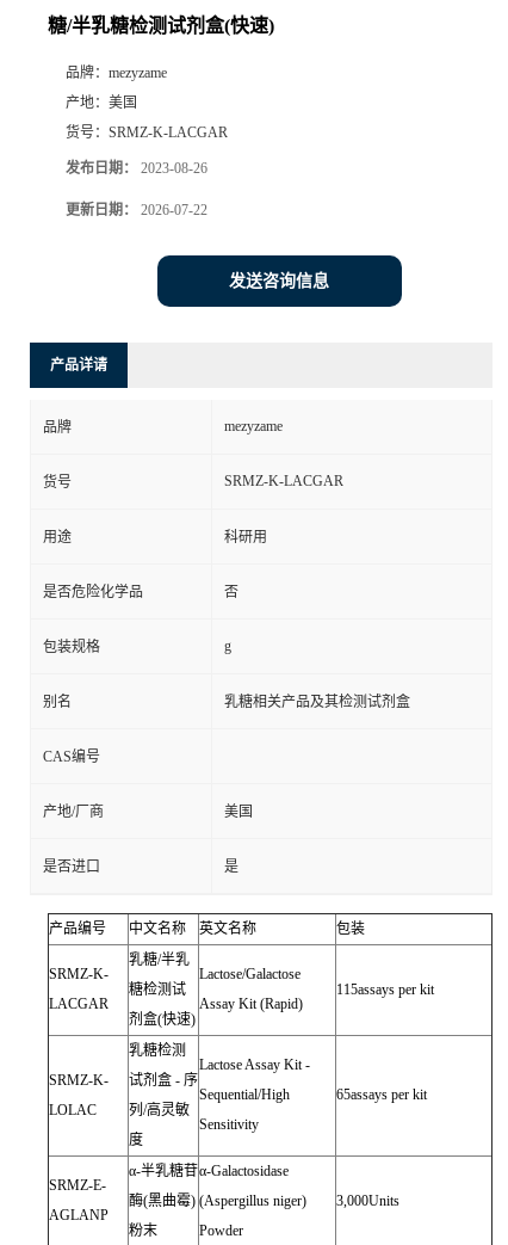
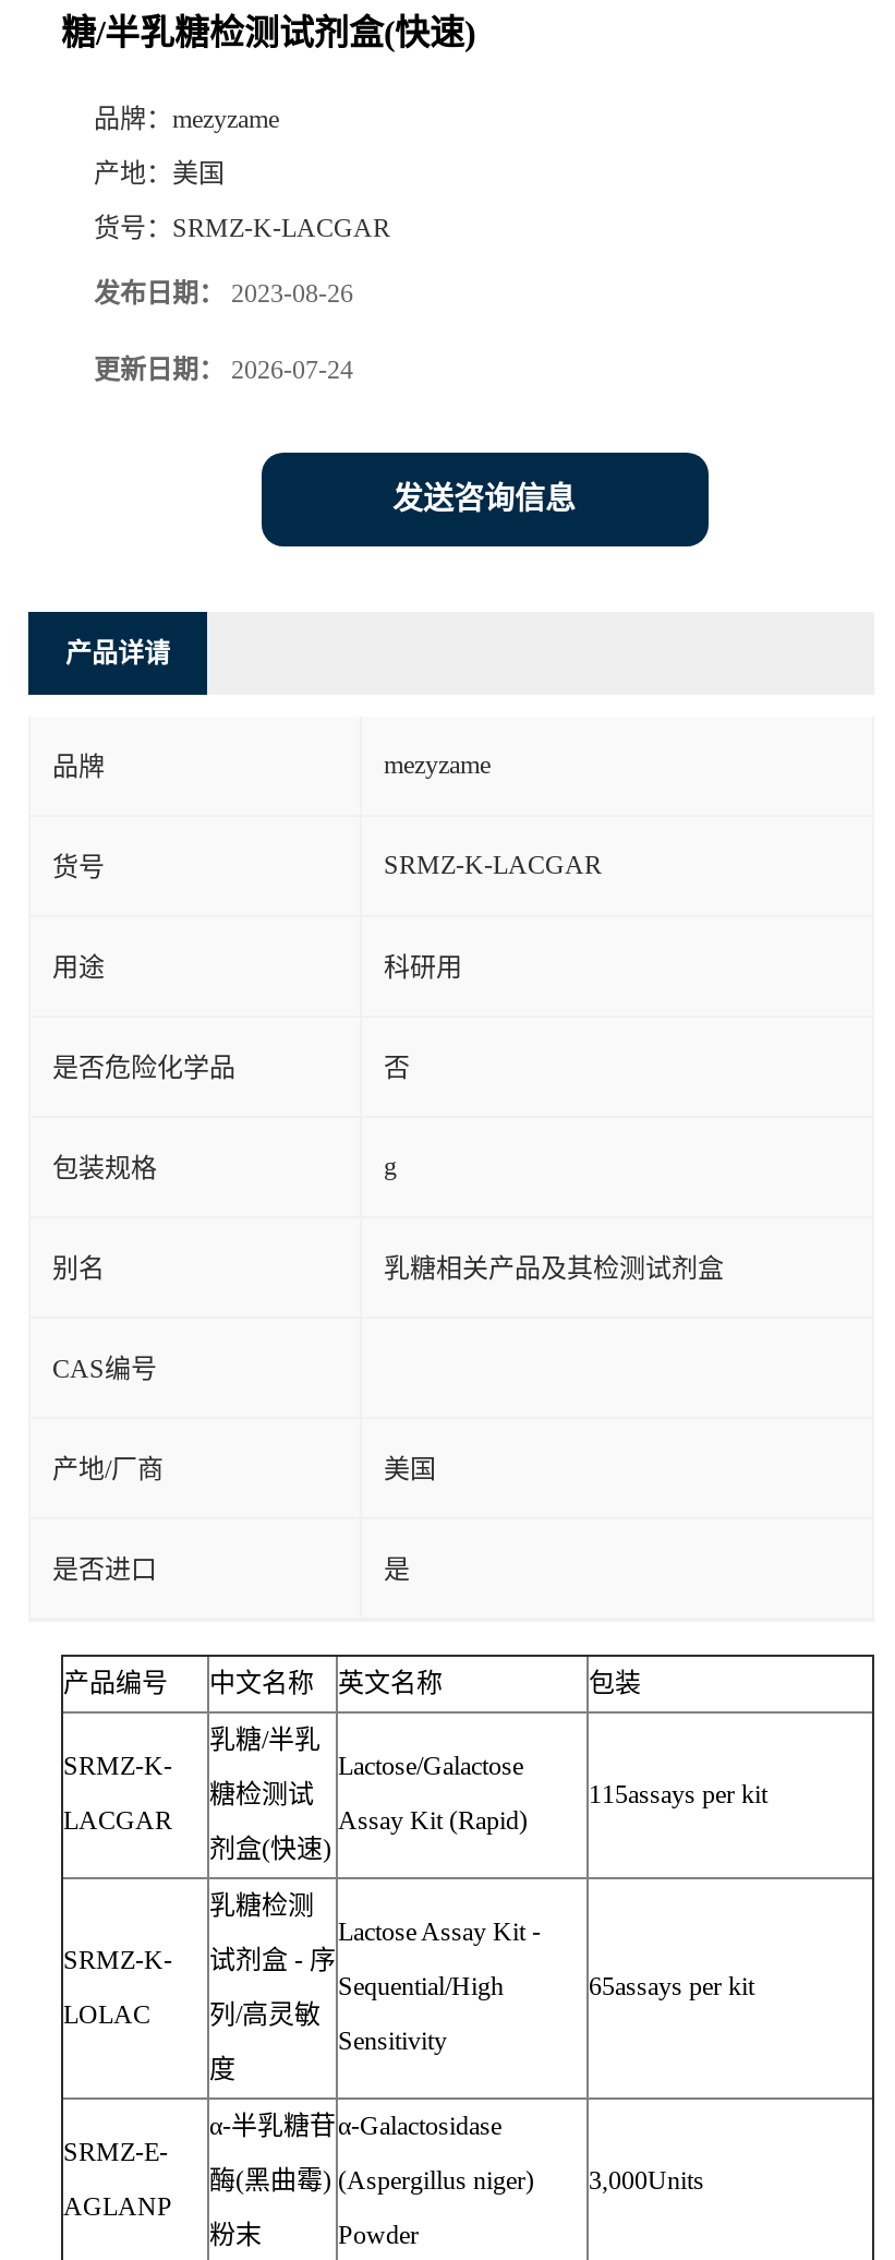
[66,202,207,218] 更新日期：2026-07-22 -> [94,354,353,385] 更新日期：2026-07-24

